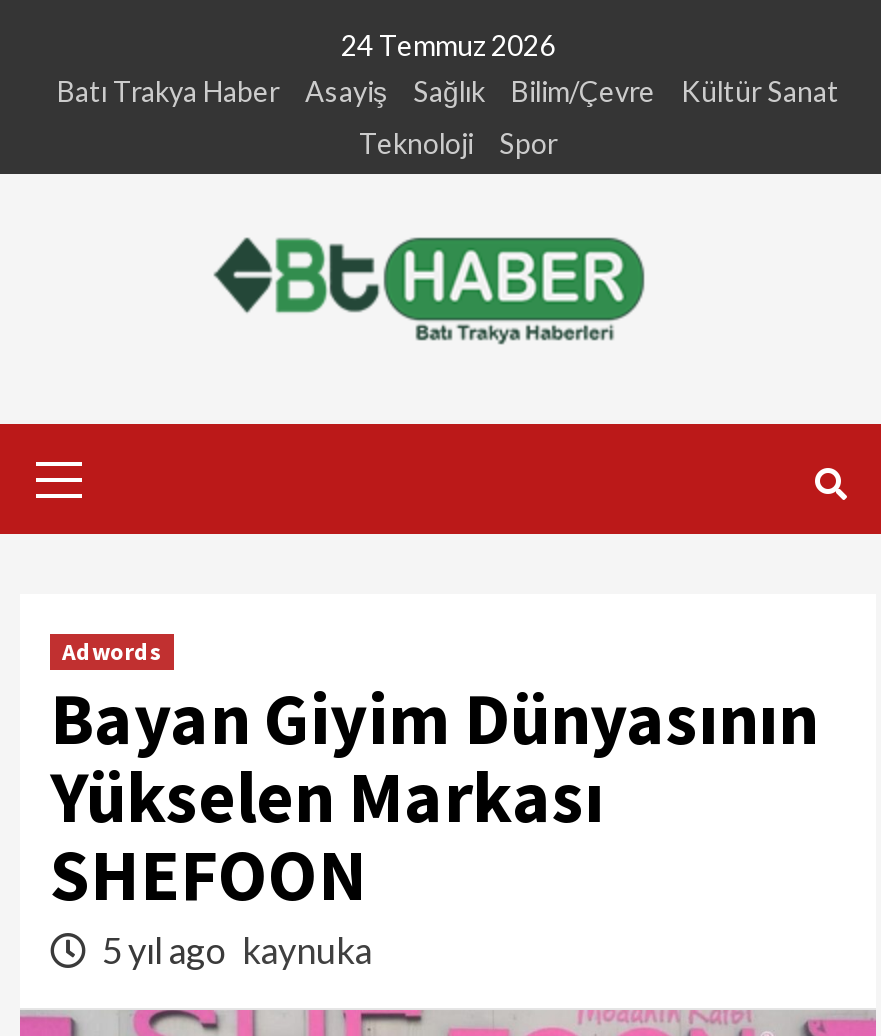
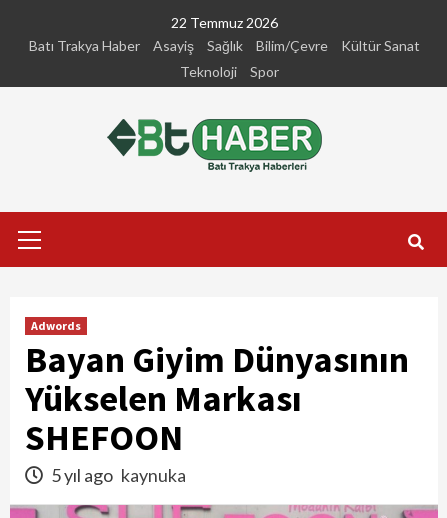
[341,28,555,62] 24 Temmuz 2026 -> [170,14,277,31] 22 Temmuz 2026

